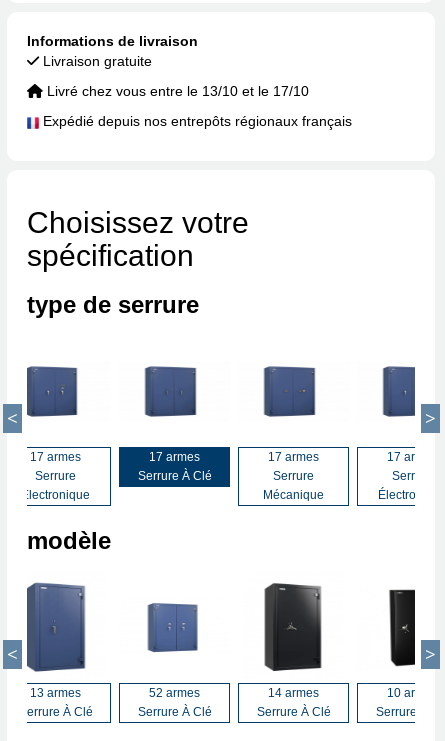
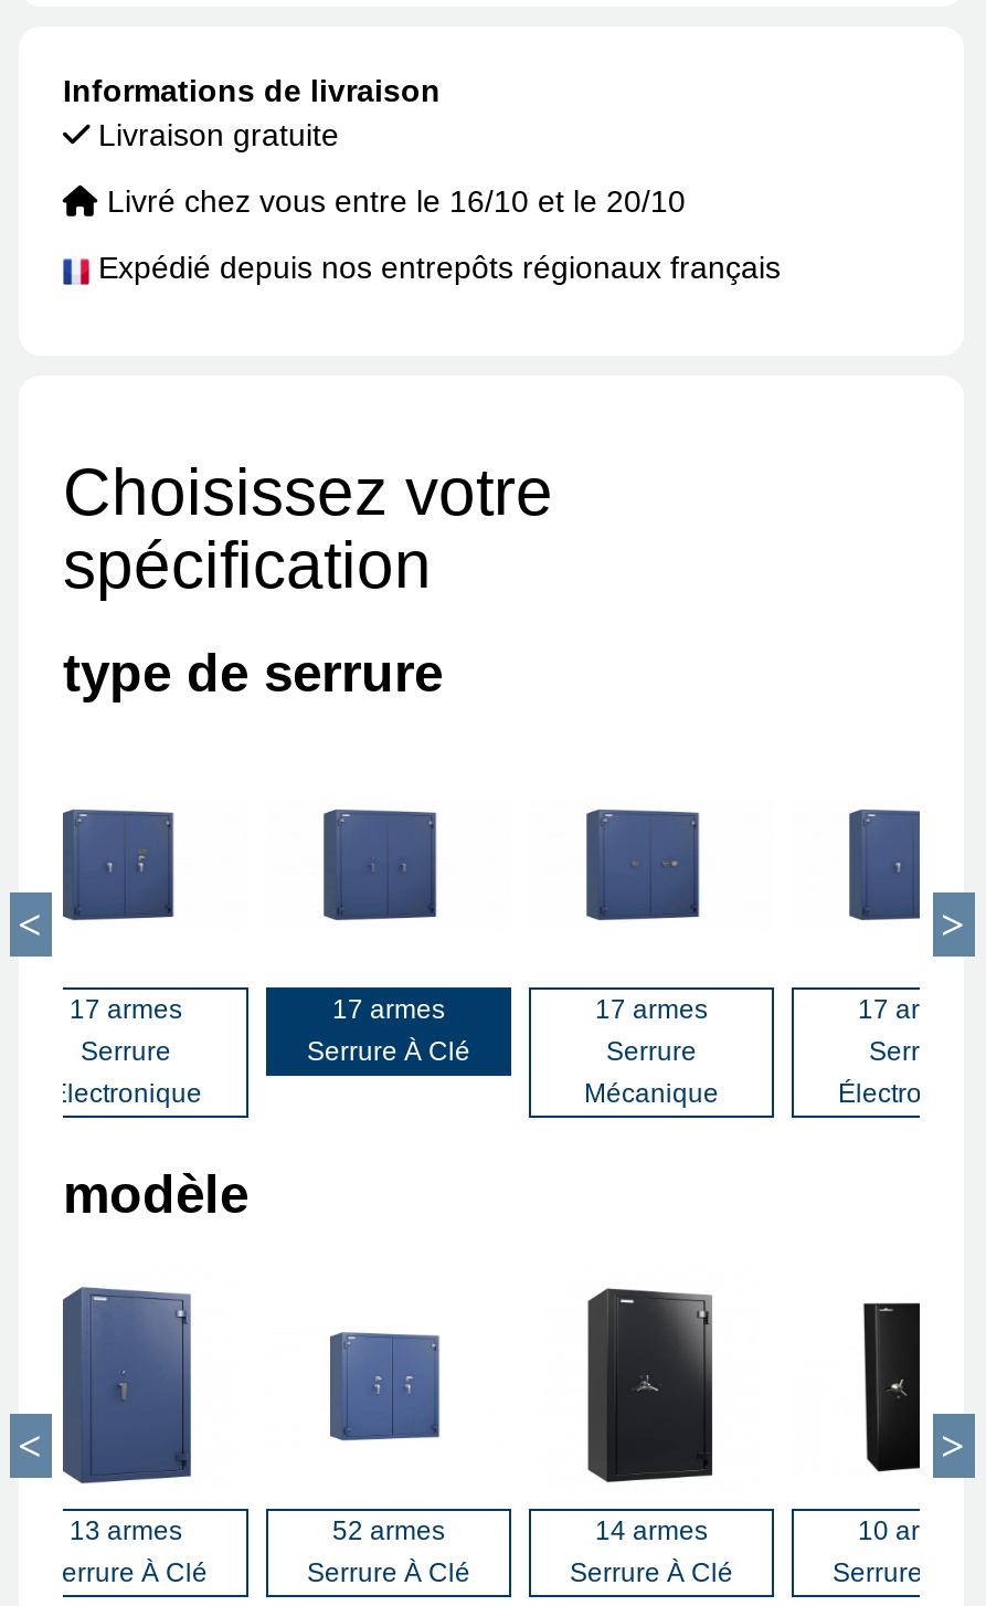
[43,83,309,99] Livré chez vous entre le 13/10 et le 17/10 -> [98,184,686,219] Livré chez vous entre le 16/10 et le 20/10

